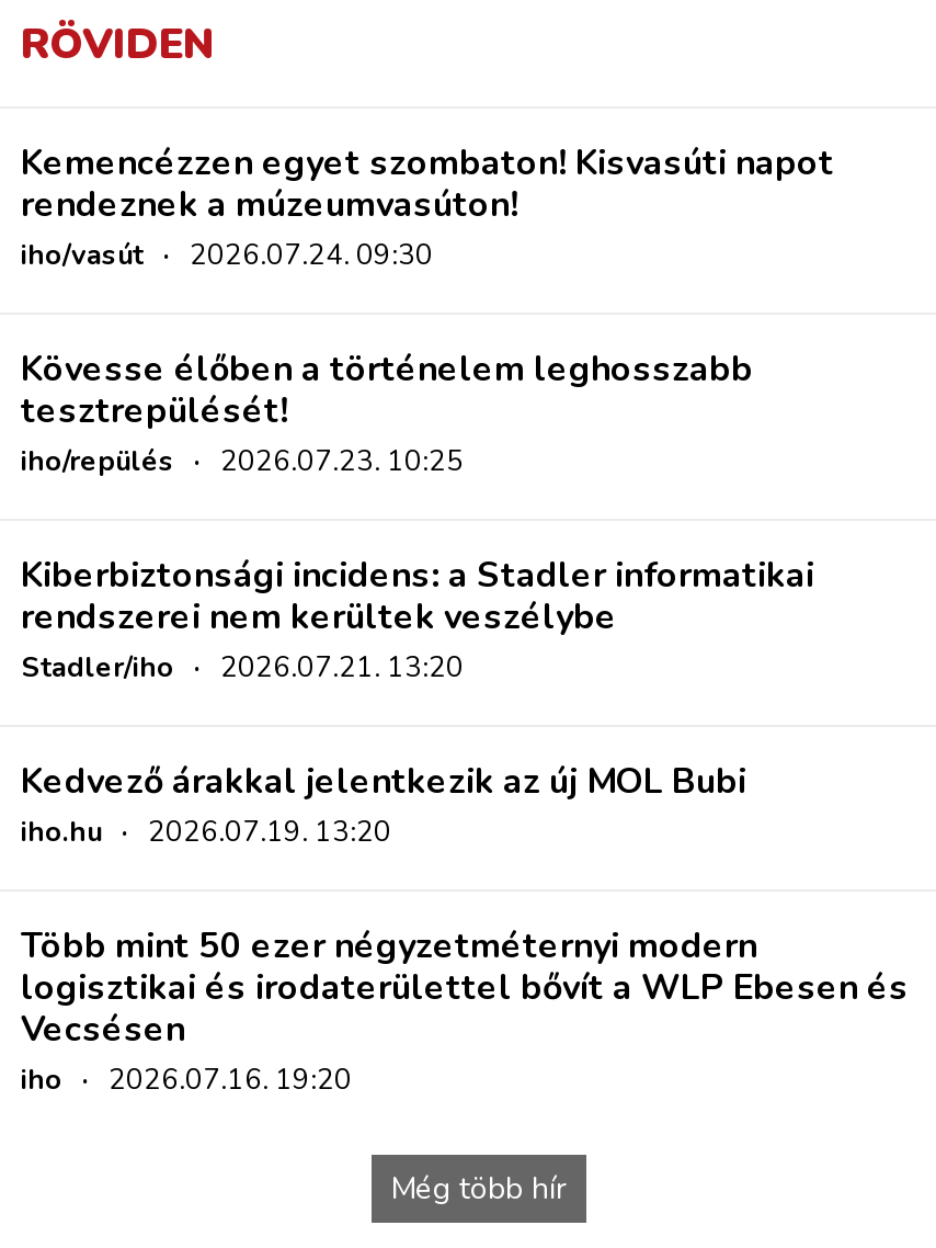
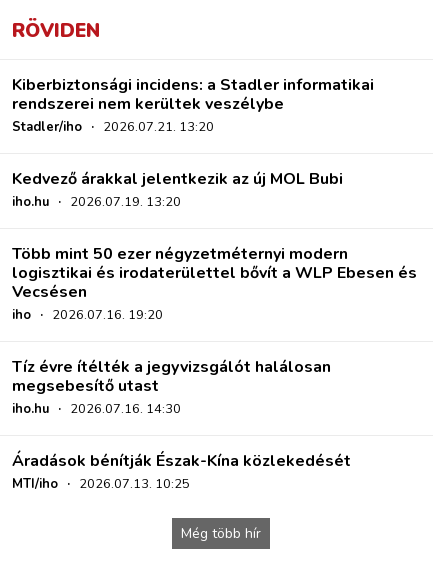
[21,139,834,481] Kemencézzen egyet szombaton! Kisvasúti napot | rendeznek a múzeumvasúton! | iho/vasút · 2026.07.24. 09:30 | Kövesse élőben a történelem leghosszabb | tesztrepülését! | iho/repülés · 2026.07.23. 10:25 -> none
moved [21,551,909,1100] -> [12,74,417,324]: Kiberbiztonsági incidens: a Stadler informatikai | rendszerei nem kerültek veszélybe | Stadler/iho · 2026.07.21. 13:20 | ... | Vecsésen | iho · 2026.07.16. 19:20
none -> [12,356,351,493] Tíz évre ítélték a jegyvizsgálót halálosan | megsebesítő utast | iho.hu · 2026.07.16. 14:30 | Áradások bénítják Észak-Kína közlekedését | MTI/iho · 2026.07.13. 10:25

